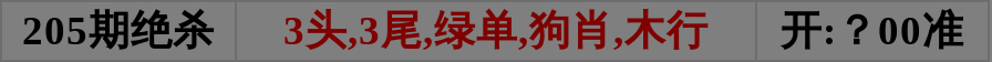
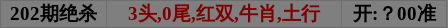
[22,7,215,54] 205期绝杀 -> [10,3,97,24] 202期绝杀
[283,7,709,54] 3头,3尾,绿单,狗肖,木行 -> [128,3,320,24] 3头,0尾,红双,牛肖,土行

